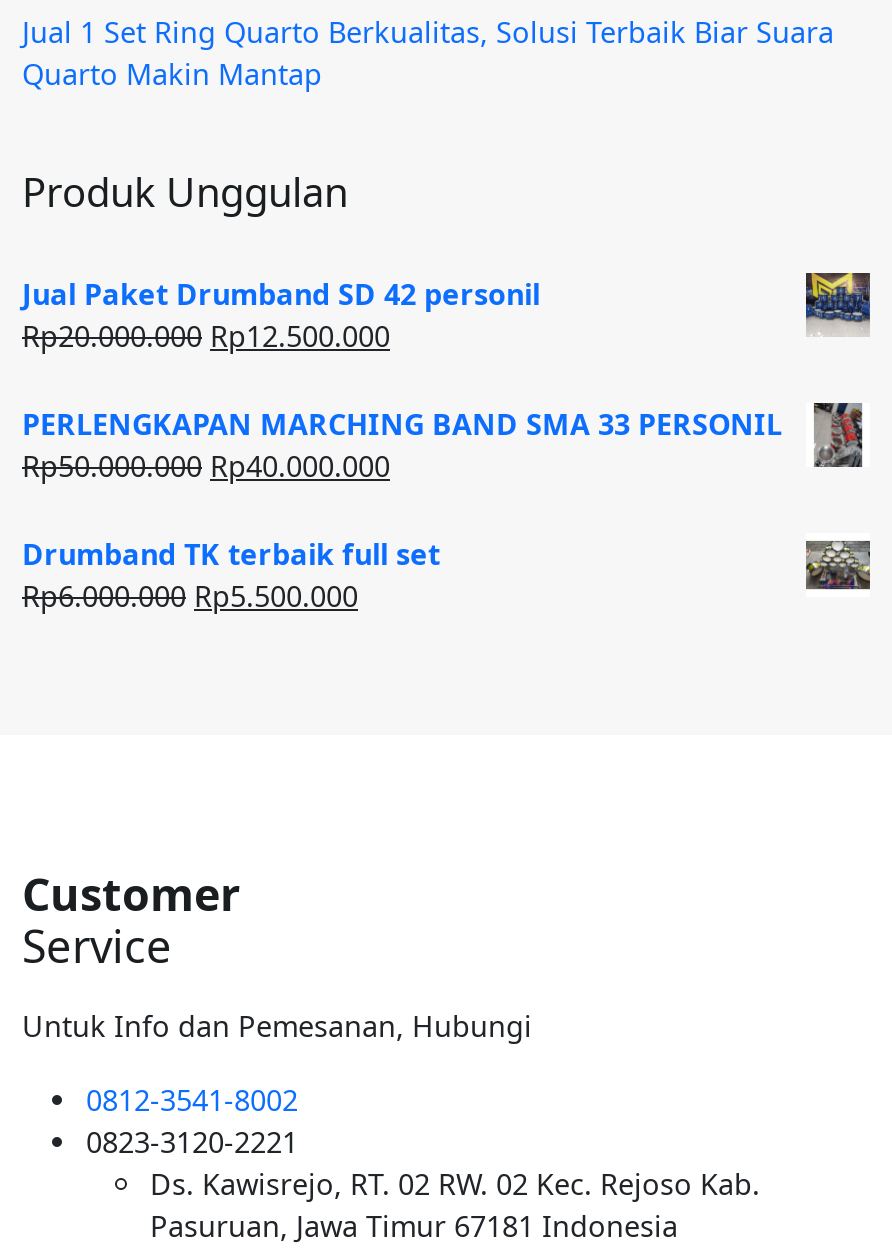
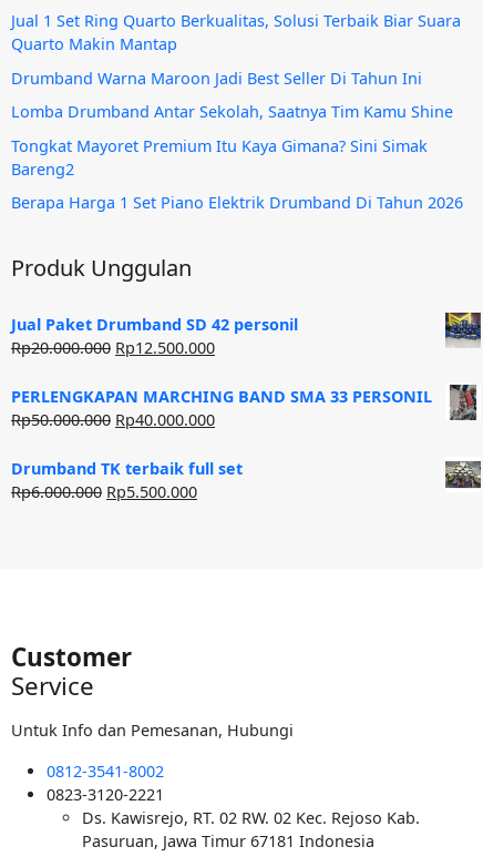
none -> [11,67,463,213] Drumband Warna Maroon Jadi Best Seller Di Tahun Ini | Lomba Drumband Antar Sekolah, Saatnya Tim Kamu Shine | Tongkat Mayoret Premium Itu Kaya Gimana? Sini Simak | Bareng2 | Berapa Harga 1 Set Piano Elektrik Drumband Di Tahun 2026

